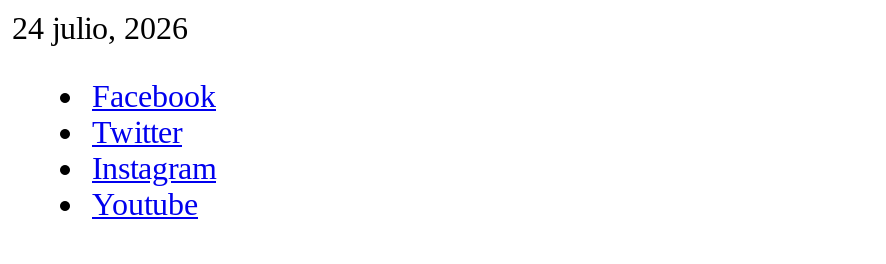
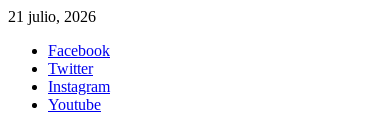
[12,11,188,45] 24 julio, 2026 -> [8,8,96,25] 21 julio, 2026

